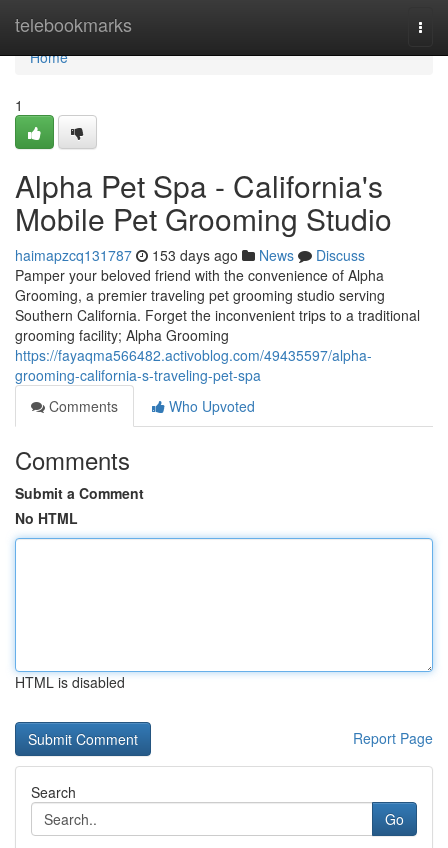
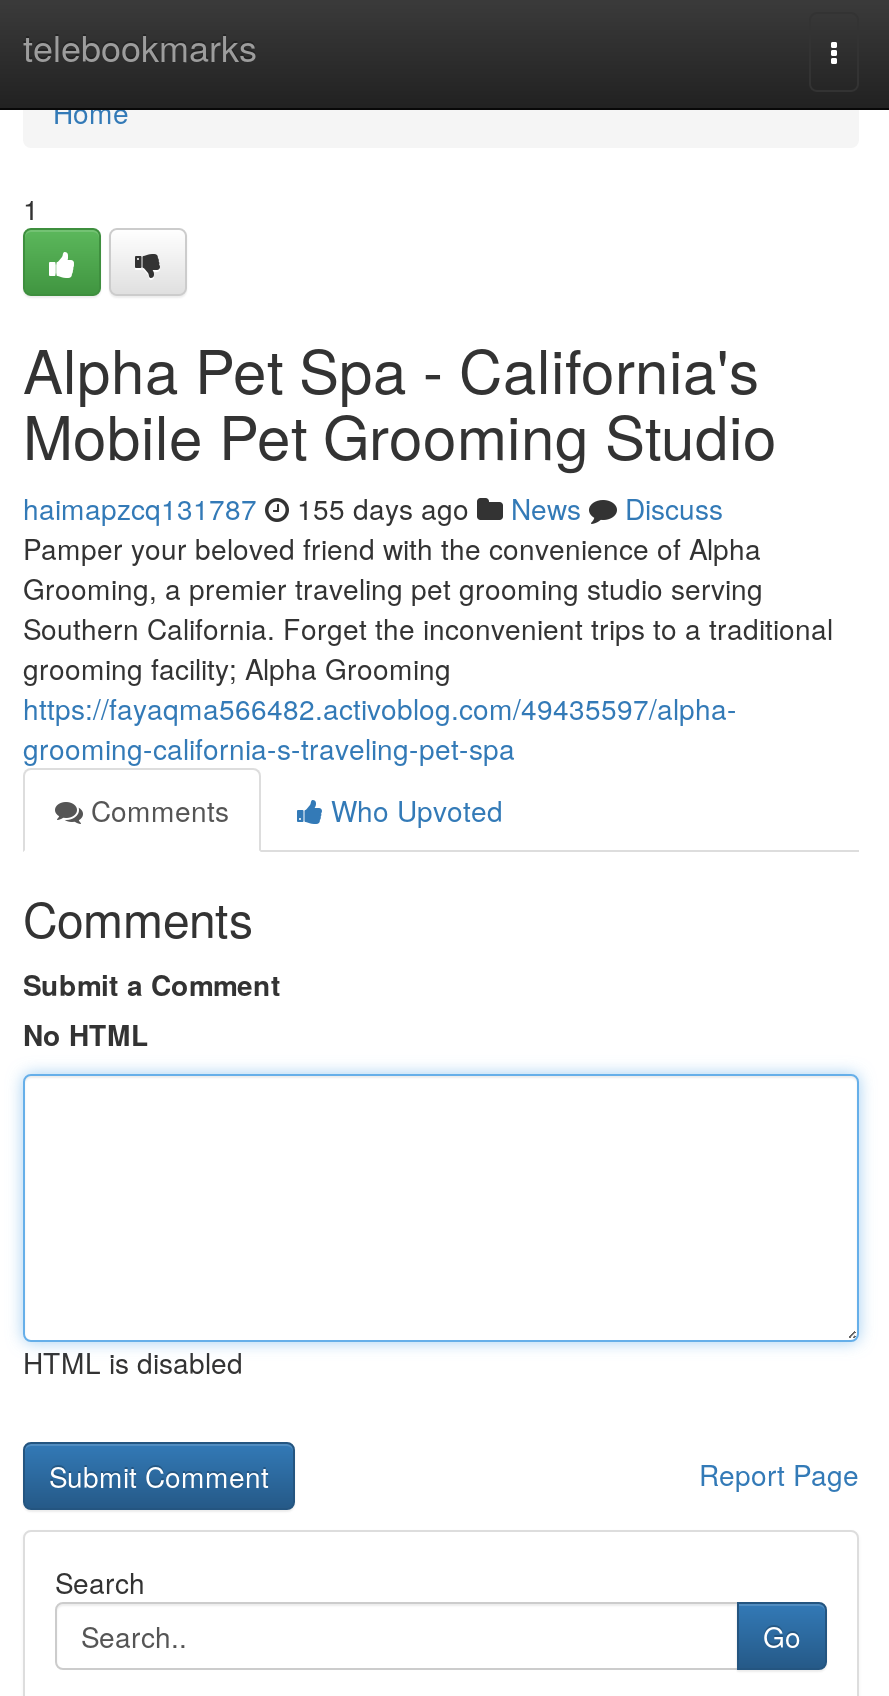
[15,245,365,265] haimapzcq131787 153 days ago News Discuss -> [23,488,723,528] haimapzcq131787 155 days ago News Discuss

